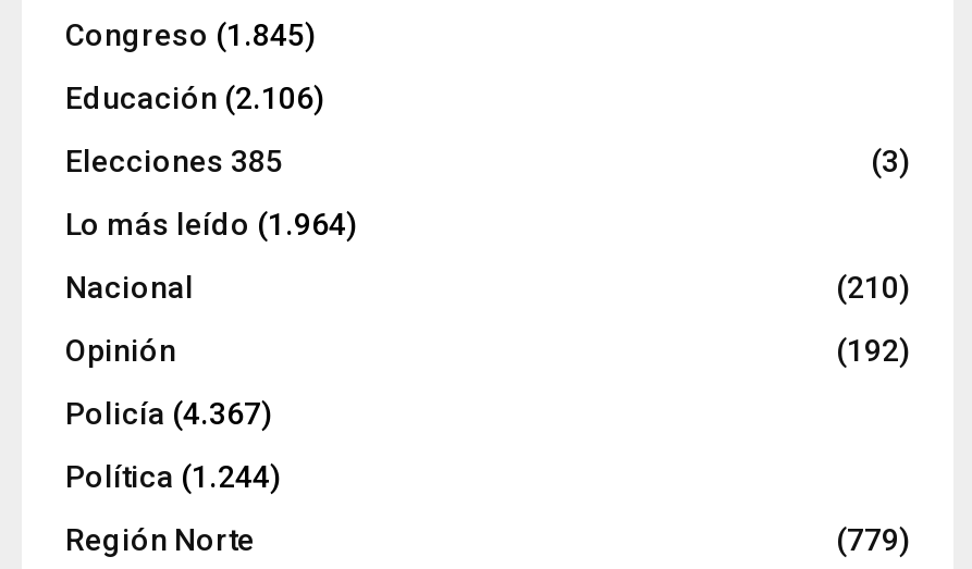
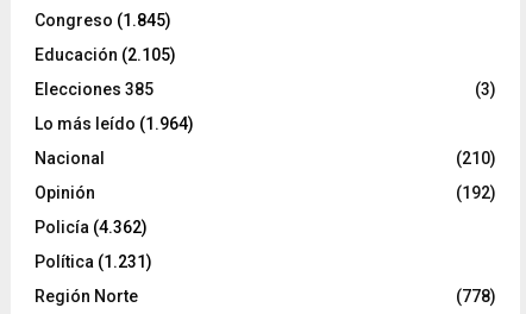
[65,81,324,116] Educación (2.106) -> [35,45,176,64] Educación (2.105)
[65,396,272,431] Policía (4.367) -> [35,218,148,237] Policía (4.362)
[65,459,281,494] Política (1.244) -> [35,252,152,271] Política (1.231)
[836,522,910,557] (779) -> [456,287,496,306] (778)

